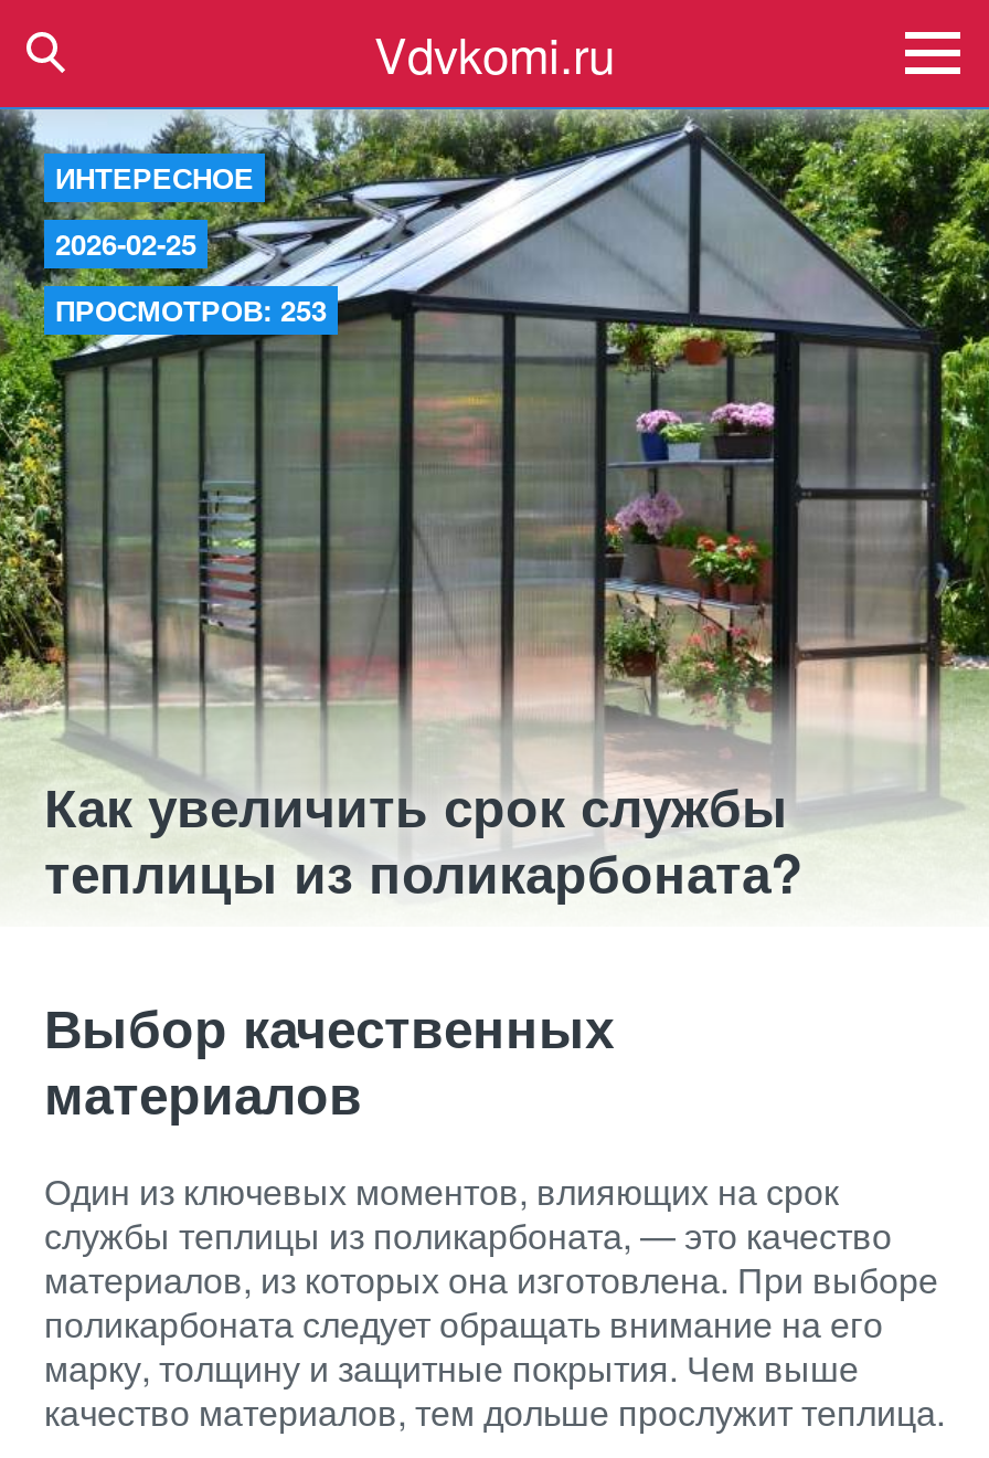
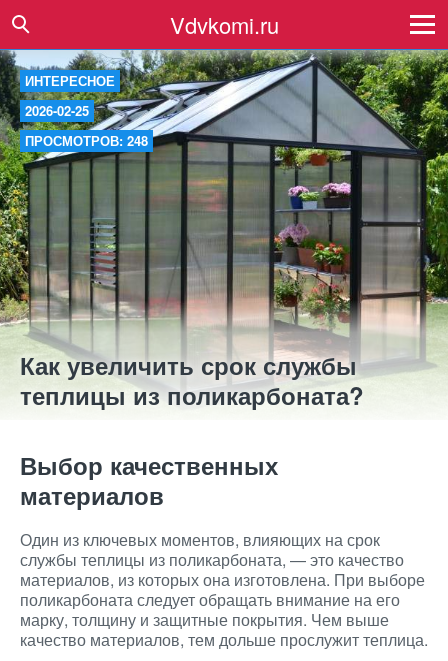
[55,288,327,330] ПРОСМОТРОВ: 253 -> [25,131,148,150] ПРОСМОТРОВ: 248

